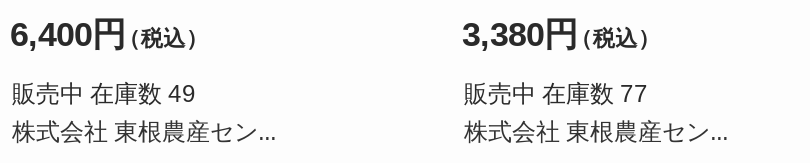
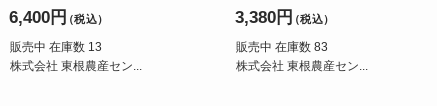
[12,79,196,107] 販売中 在庫数 49 -> [10,40,102,54] 販売中 在庫数 13
[464,79,648,107] 販売中 在庫数 77 -> [236,40,328,54] 販売中 在庫数 83

